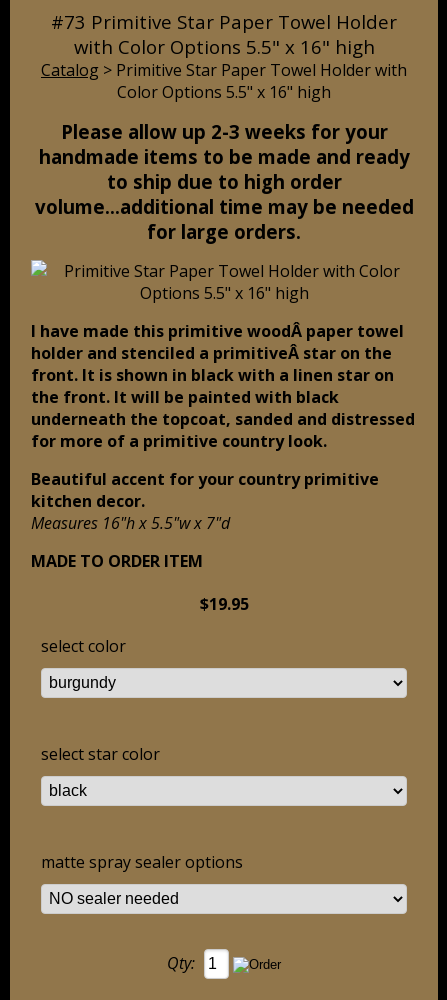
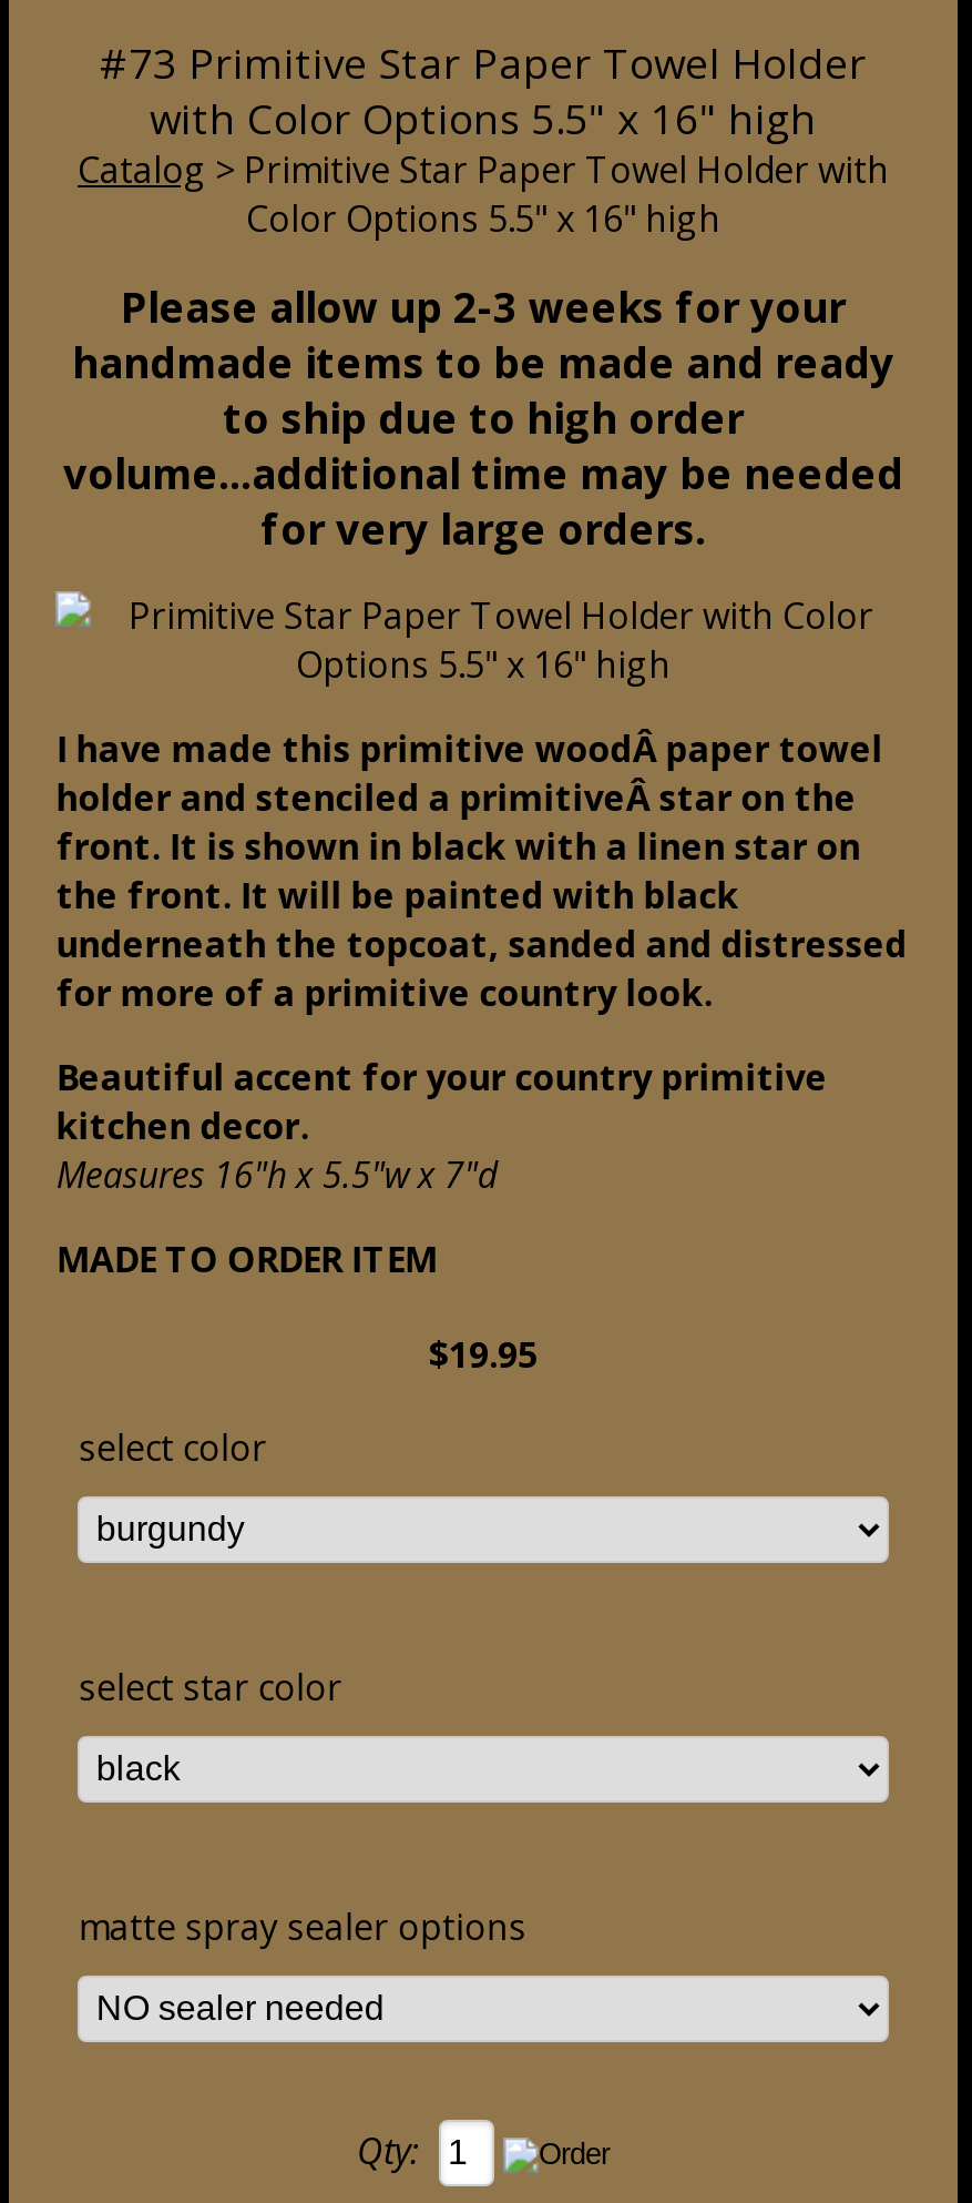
[147,219,301,244] for large orders. -> [260,500,706,556] for very large orders.

